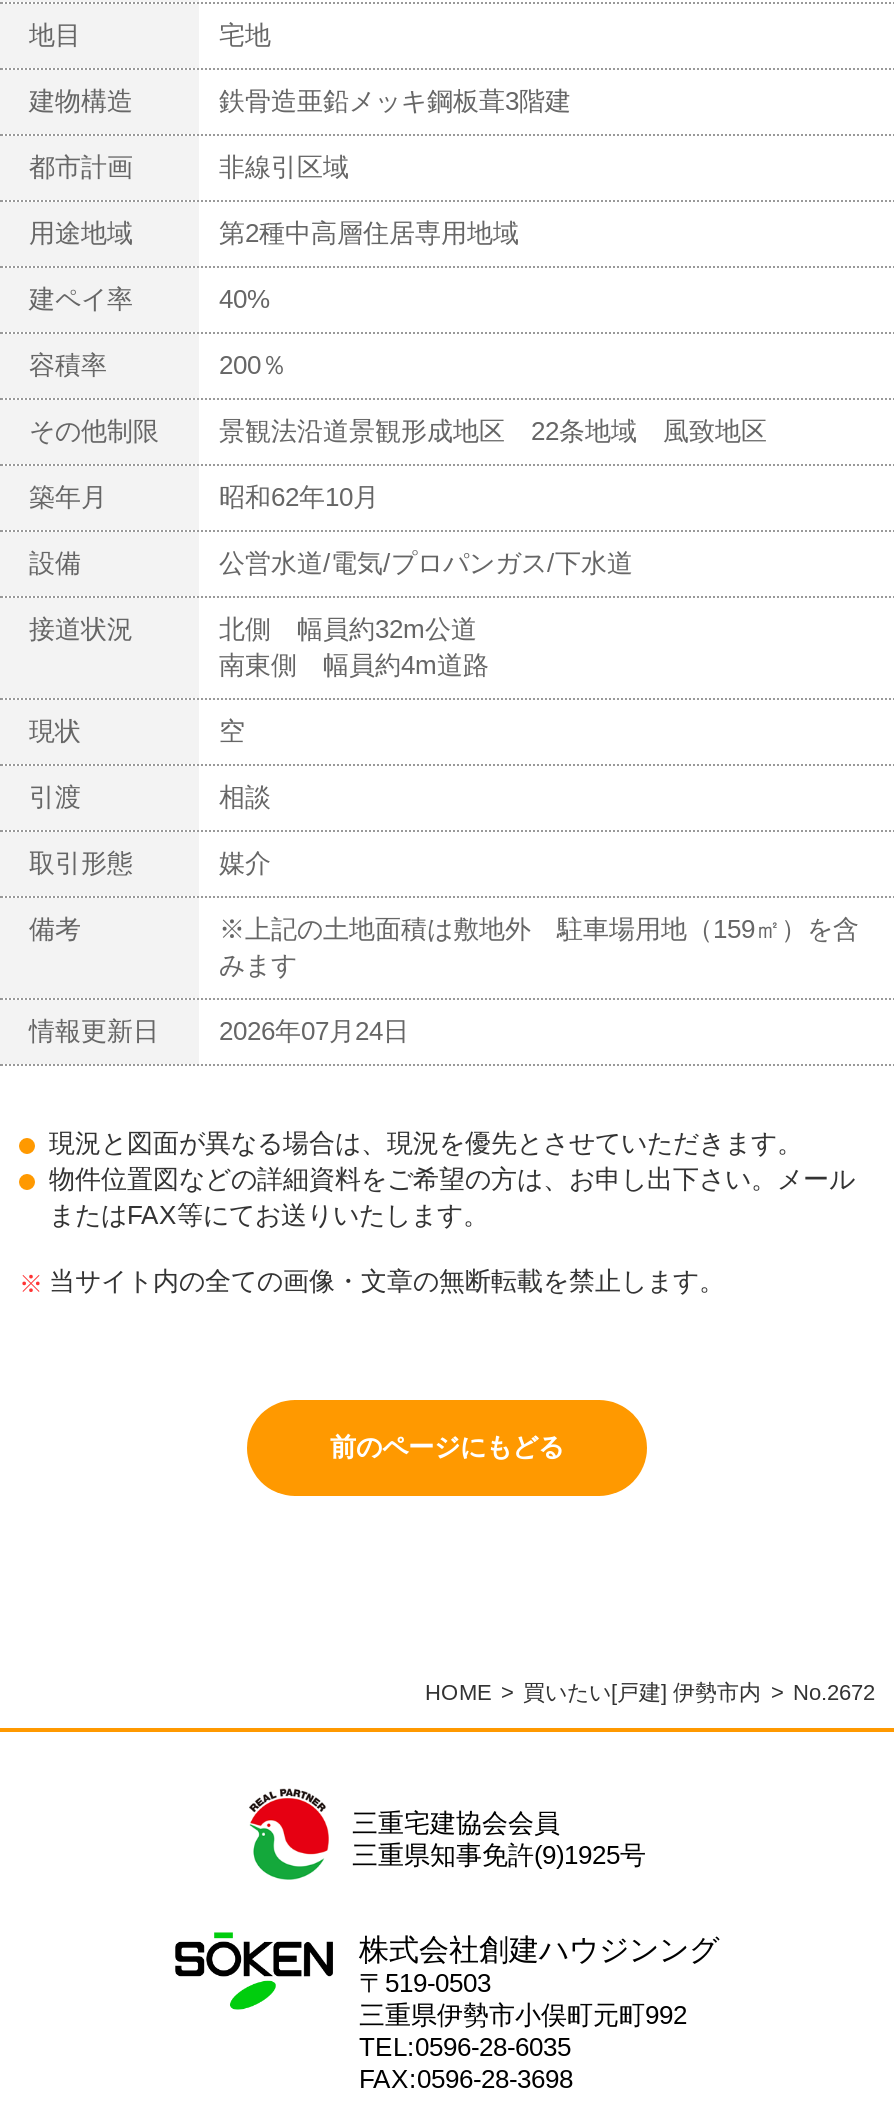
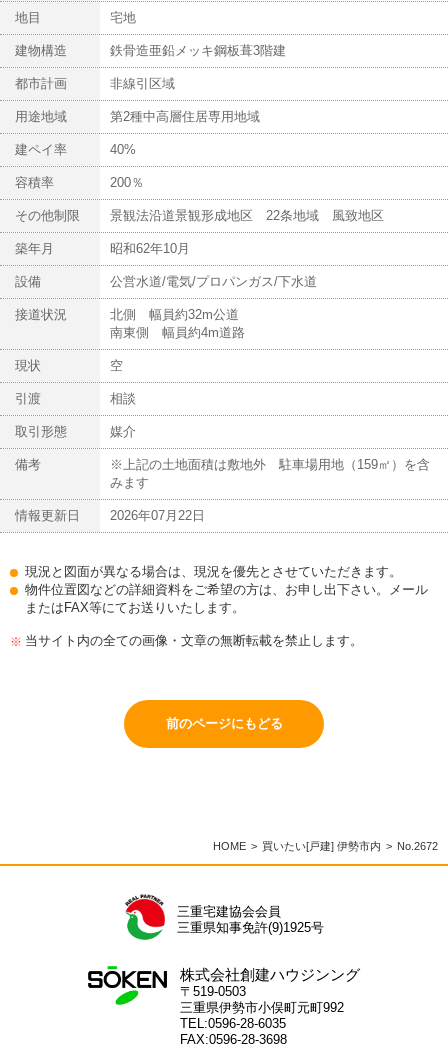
[29,1016,409,1046] 情報更新日 2026年07月24日 -> [15,508,205,523] 情報更新日 2026年07月22日

